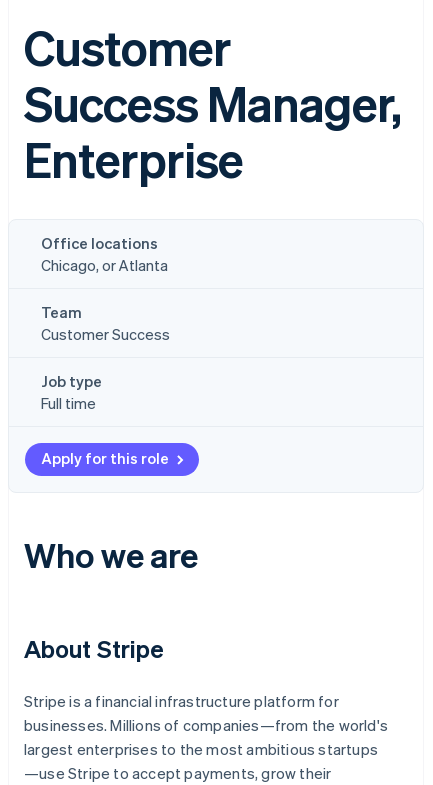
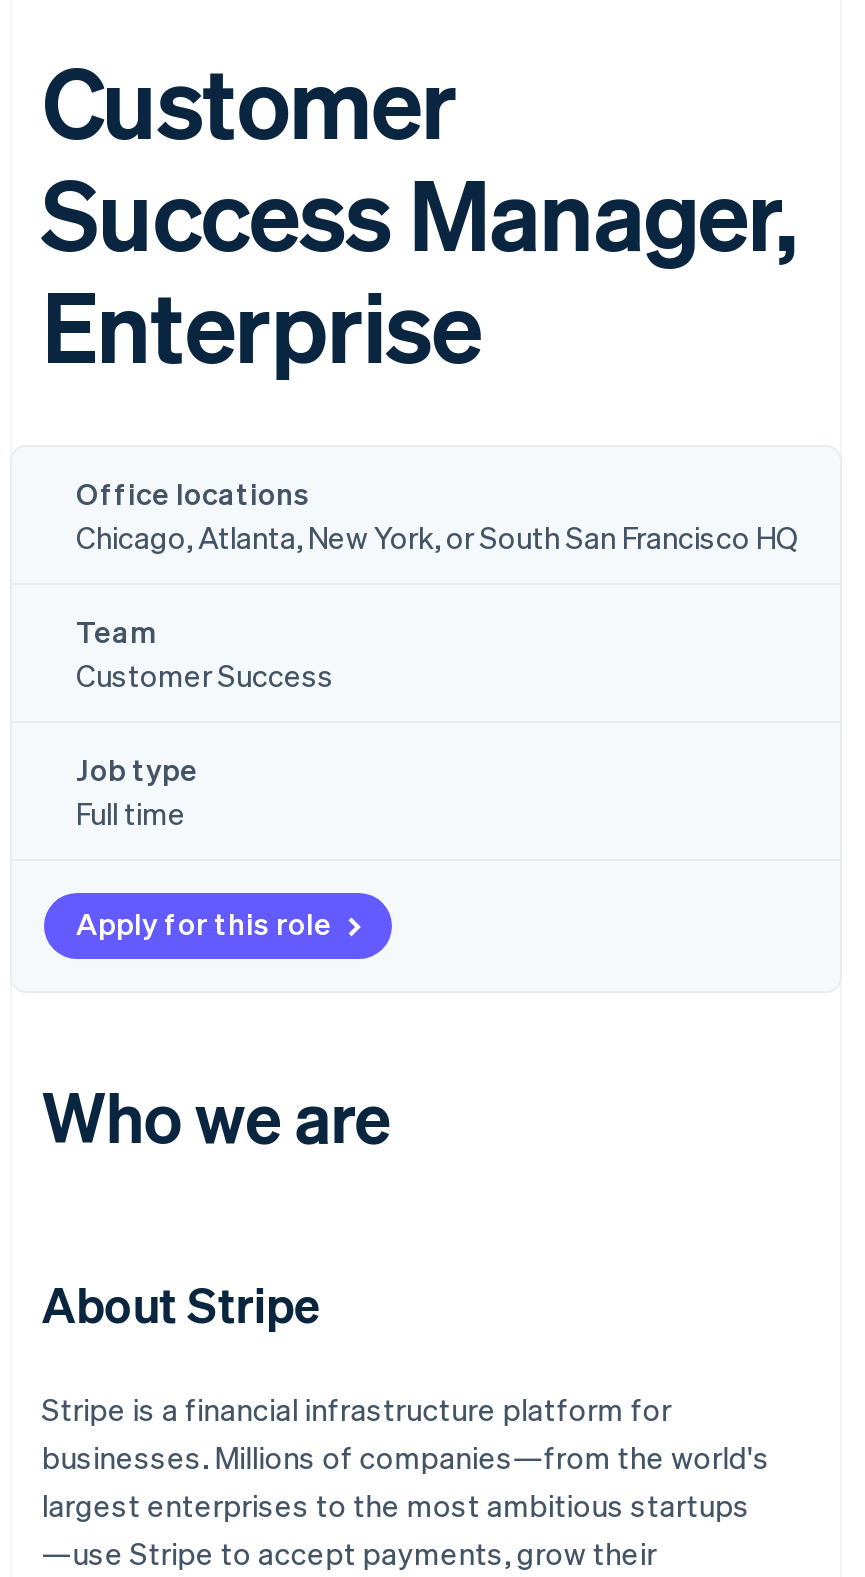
[41,255,168,275] Chicago, or Atlanta -> [76,517,798,557] Chicago, Atlanta, New York, or South San Francisco HQ

